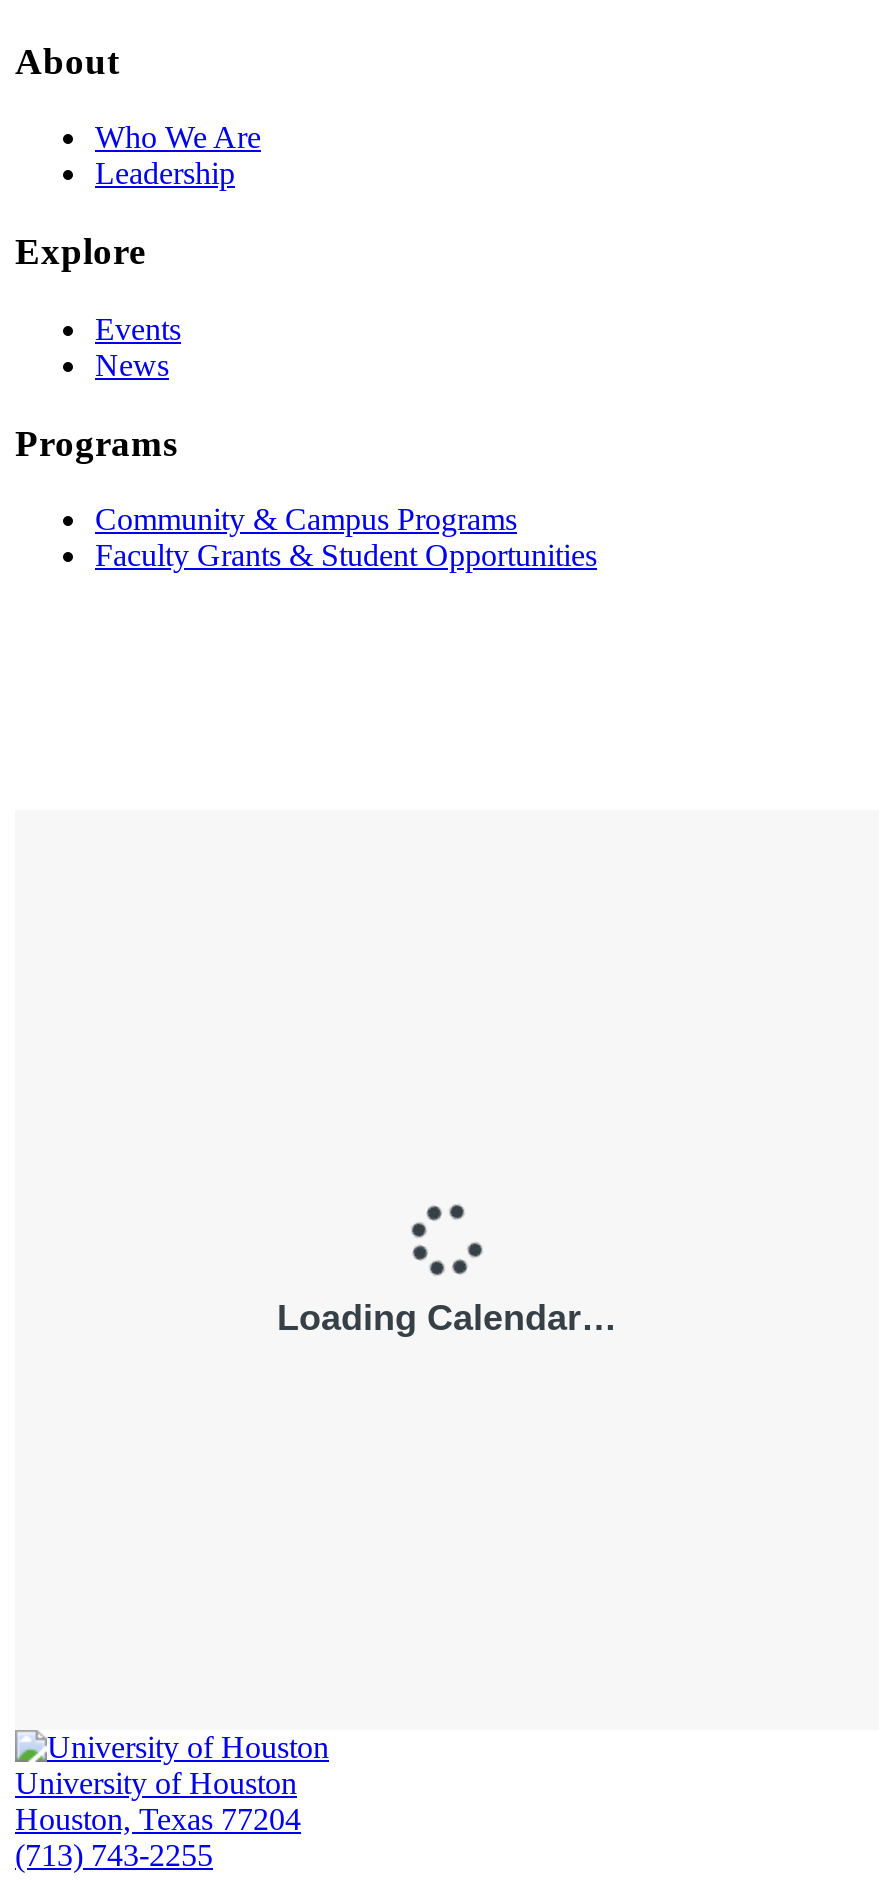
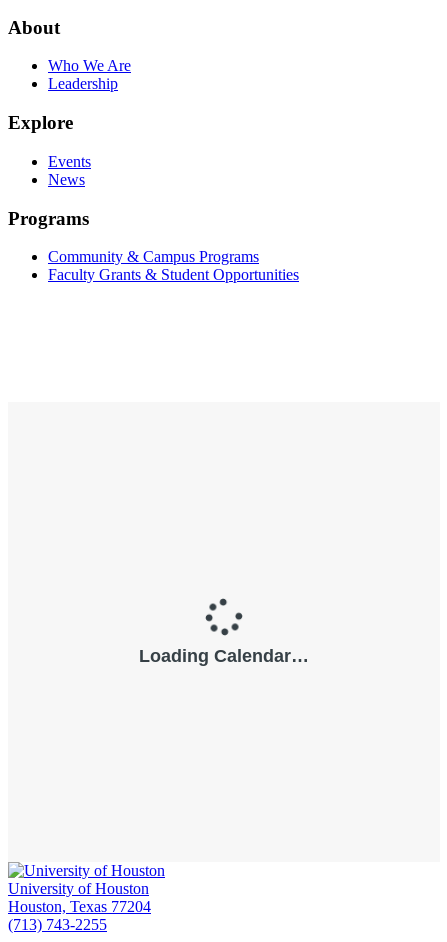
[409,1202,485,1278] [image] -> [204,597,244,637] [image]

